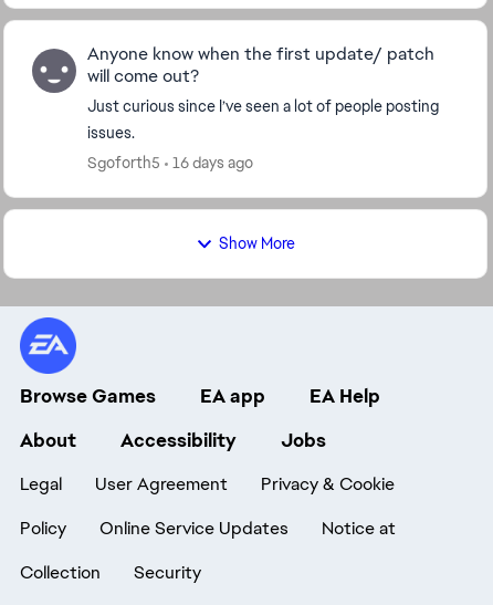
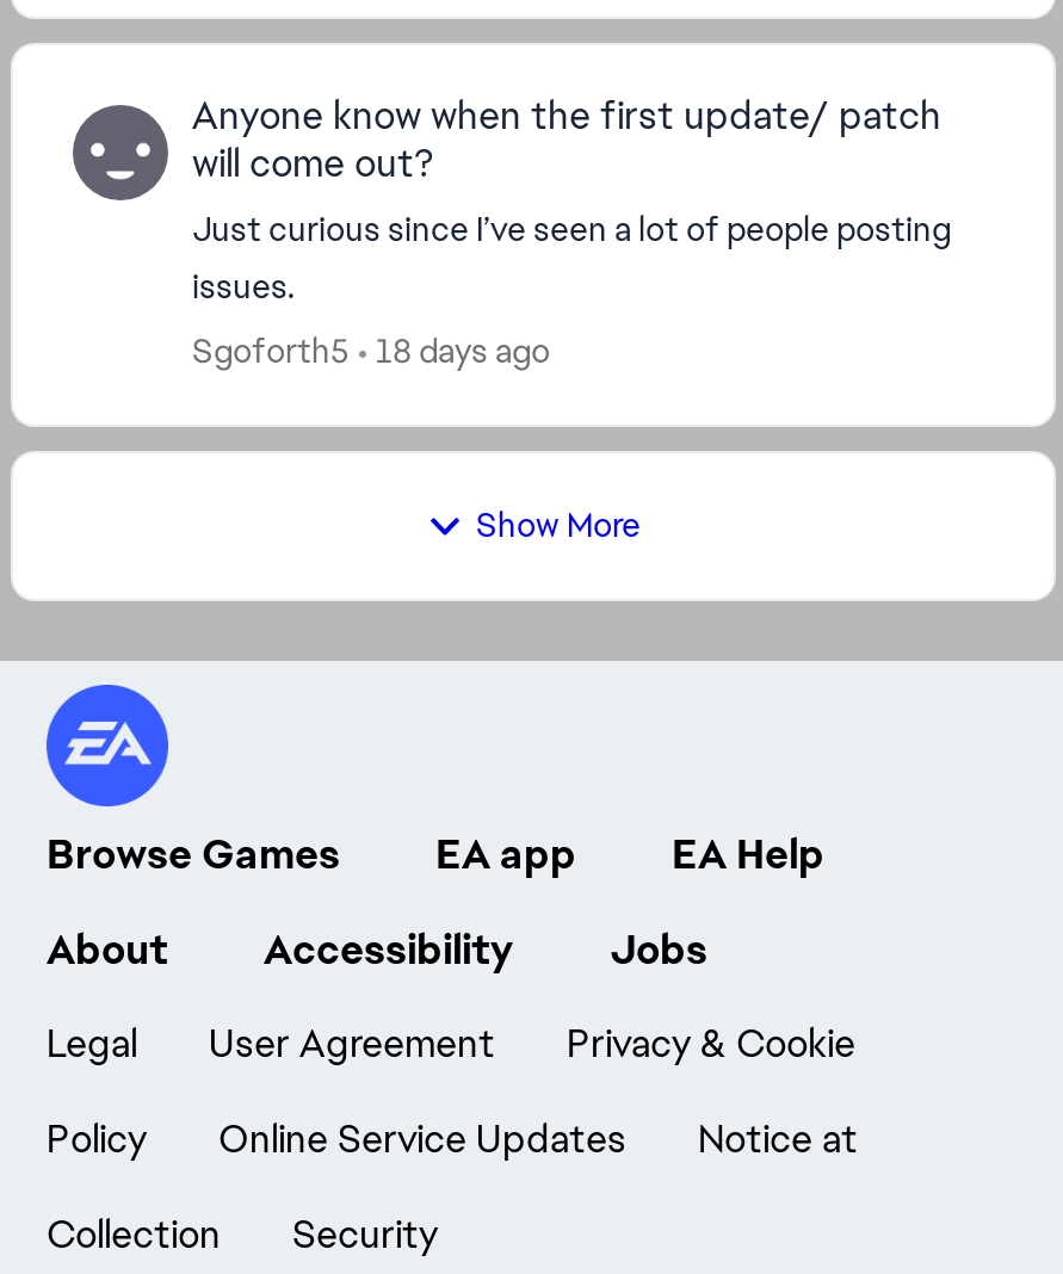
[87,153,253,173] Sgoforth5 16 days ago -> [192,329,550,372] Sgoforth5 18 days ago

